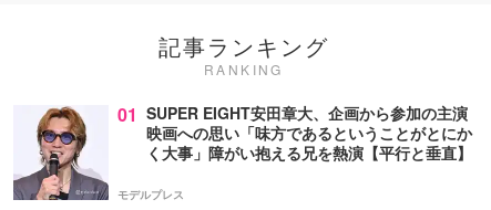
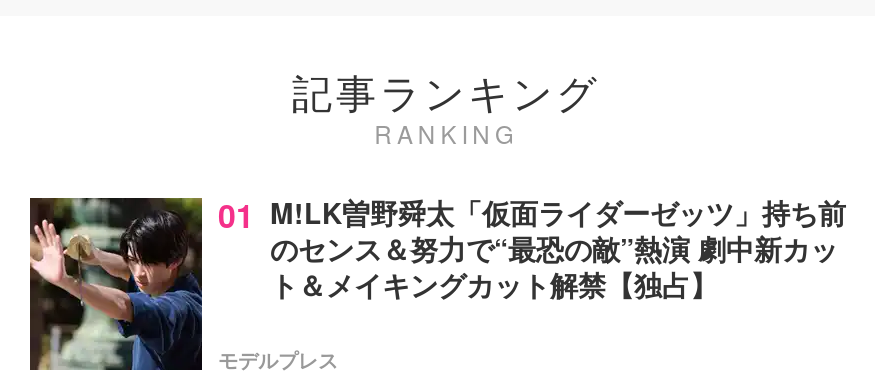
[12,101,472,201] [image] | 01 SUPER EIGHT安田章大、企画から参加の主演 | 映画への思い「味方であるということがとにか | く大事」障がい抱える兄を熱演【平行と垂直】 -> [28,191,846,372] [image] | 01 M!LK曽野舜太「仮面ライダーゼッツ」持ち前 | のセンス＆努力で“最恐の敵”熱演 劇中新カッ | ト＆メイキングカット解禁【独占】

